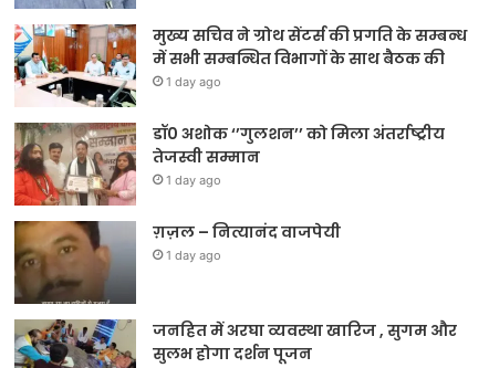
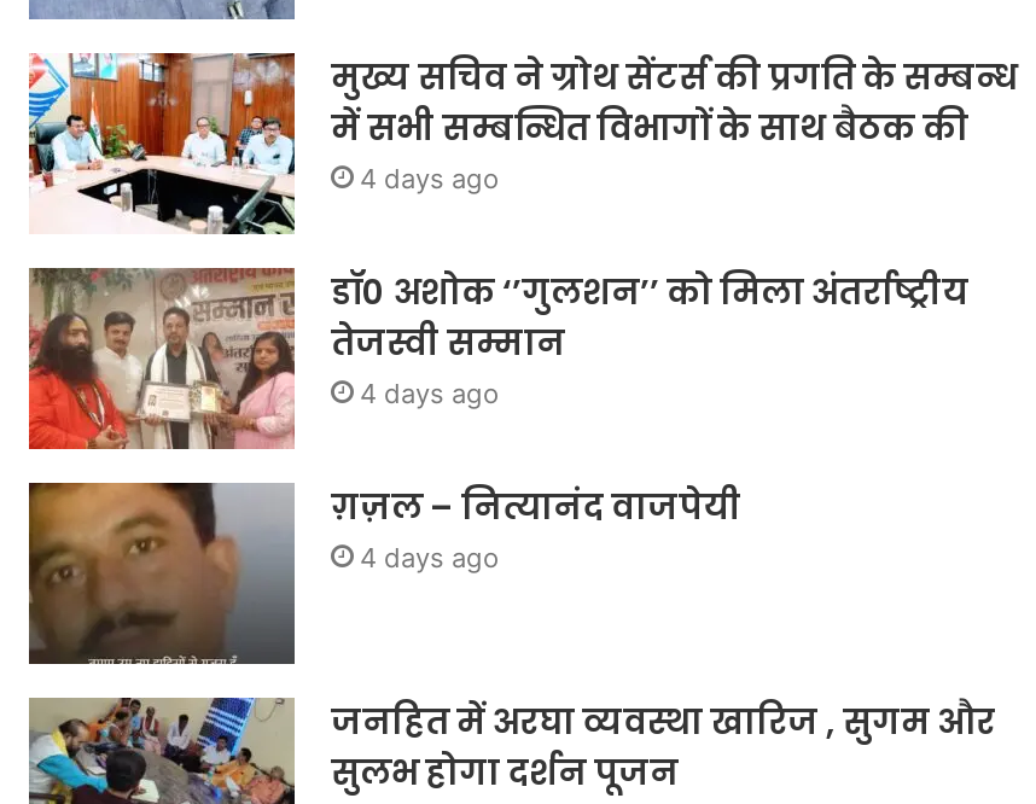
[166,74,221,90] 1 day ago -> [360,162,500,196] 4 days ago
[166,173,221,188] 1 day ago -> [360,377,500,411] 4 days ago
[166,248,221,263] 1 day ago -> [360,541,500,575] 4 days ago

